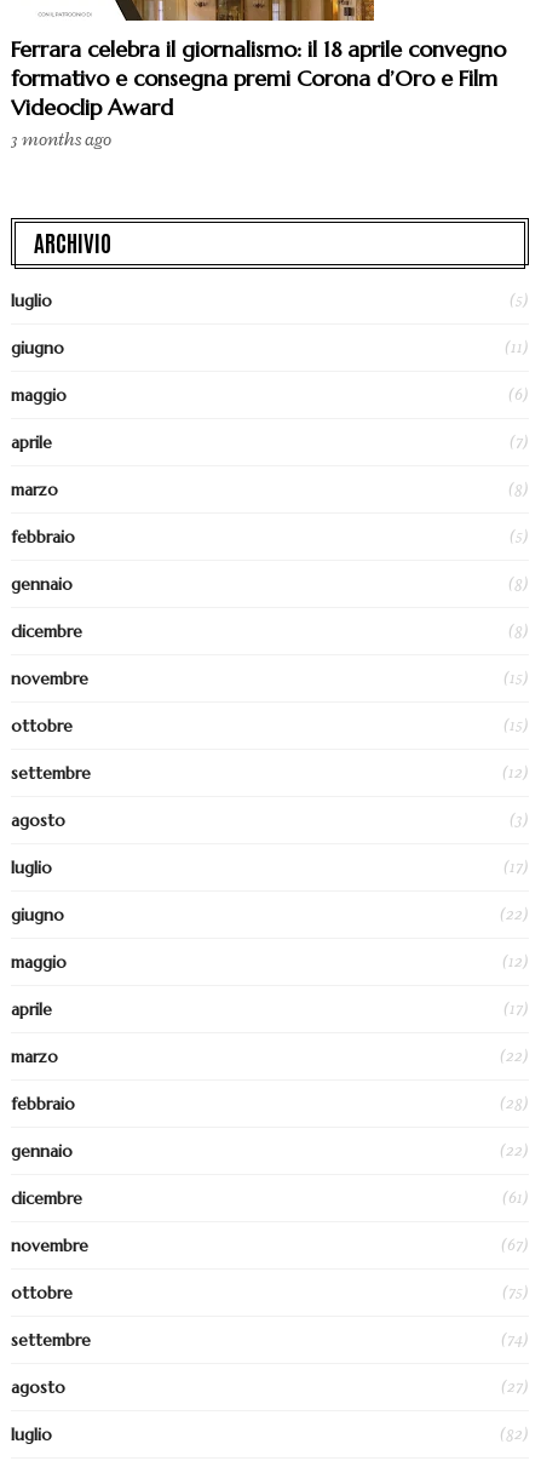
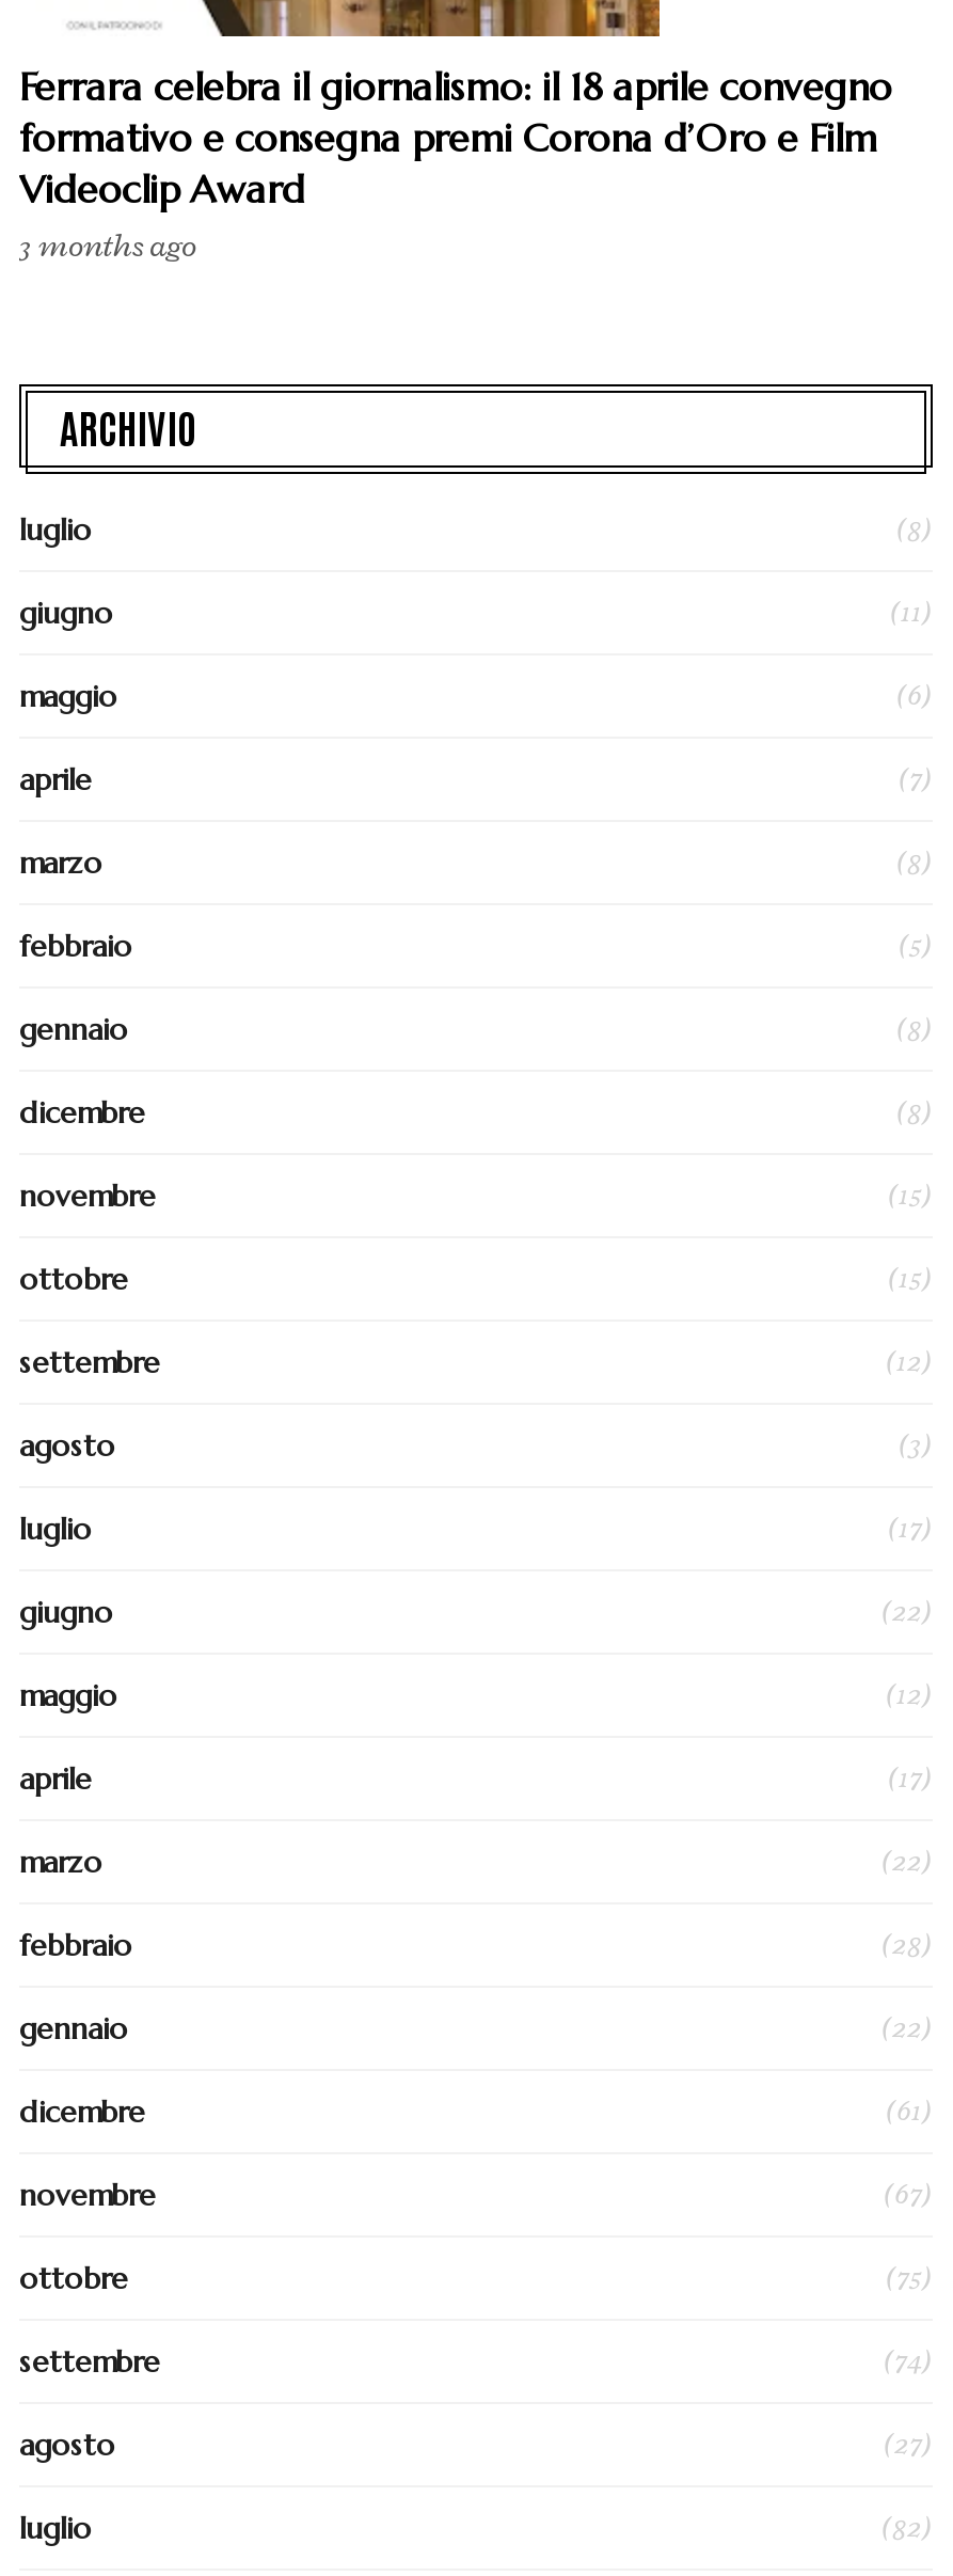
[510,288,529,311] (5) -> [896,508,933,549] (8)

